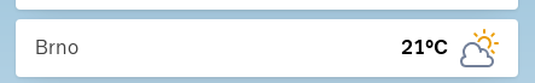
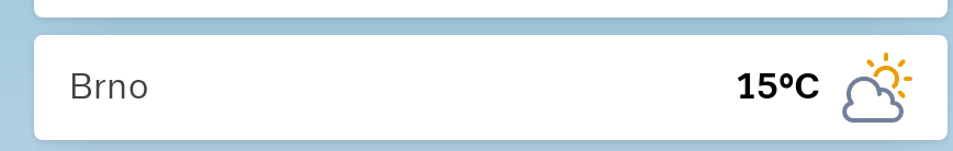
[401,36,448,59] 21°C -> [735,66,820,107] 15°C

